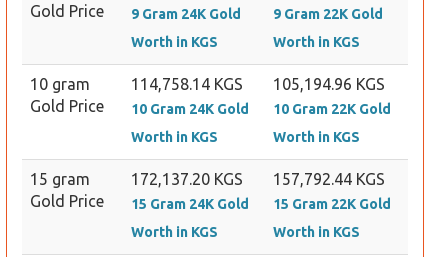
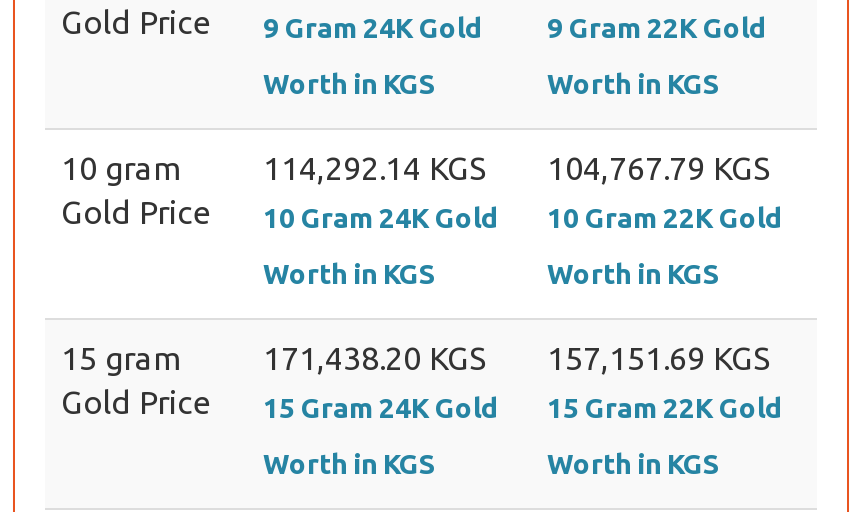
[131,75,243,93] 114,758.14 KGS -> [263,150,487,186] 114,292.14 KGS
[273,75,385,93] 105,194.96 KGS -> [547,150,771,186] 104,767.79 KGS
[131,170,243,188] 172,137.20 KGS -> [263,340,487,376] 171,438.20 KGS
[273,170,385,188] 157,792.44 KGS -> [547,340,771,376] 157,151.69 KGS

